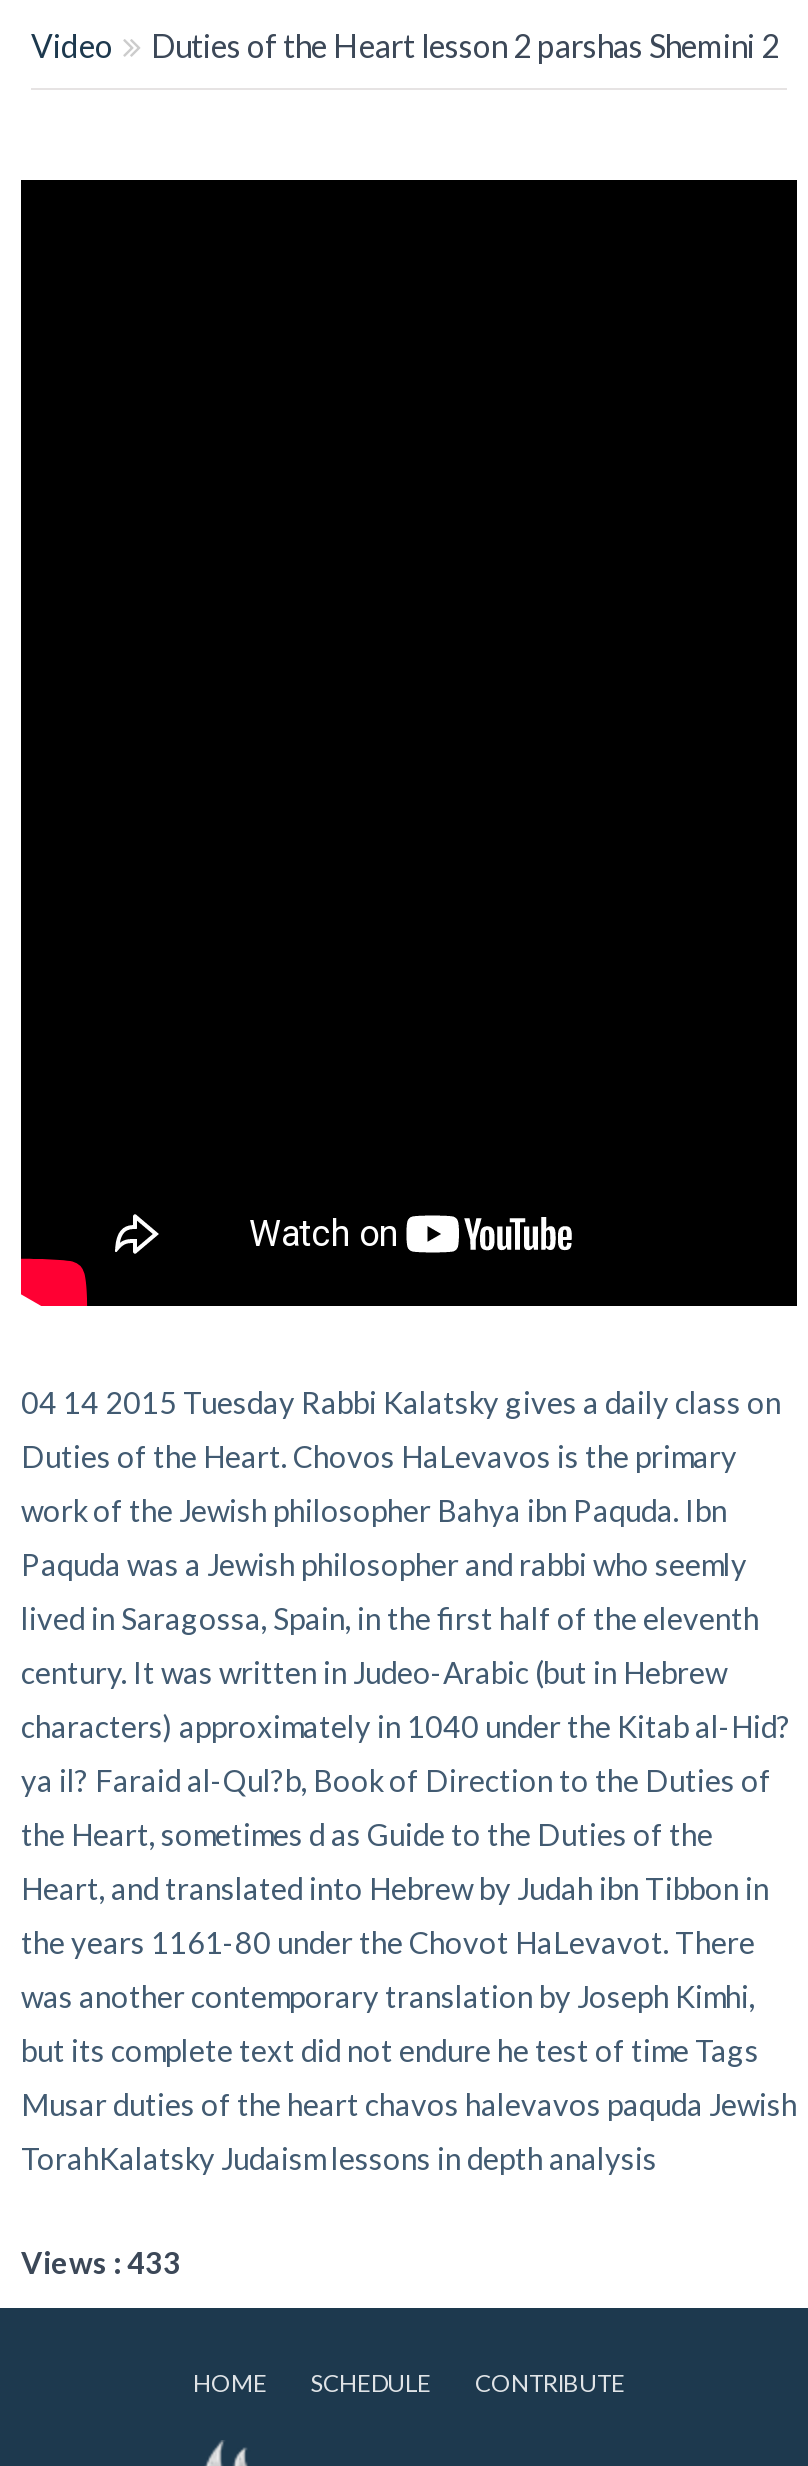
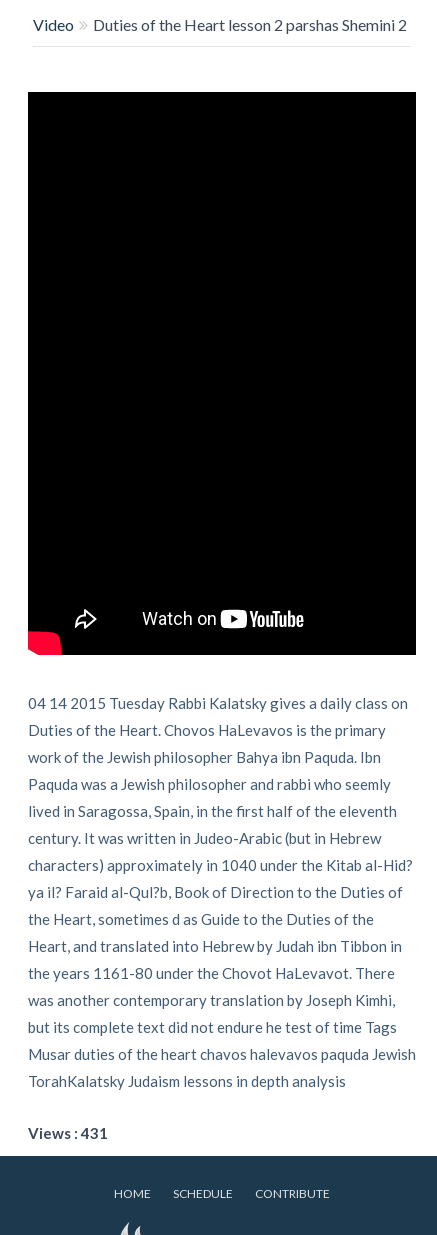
[21,2245,181,2281] Views : 433 -> [28,1124,108,1142] Views : 431

